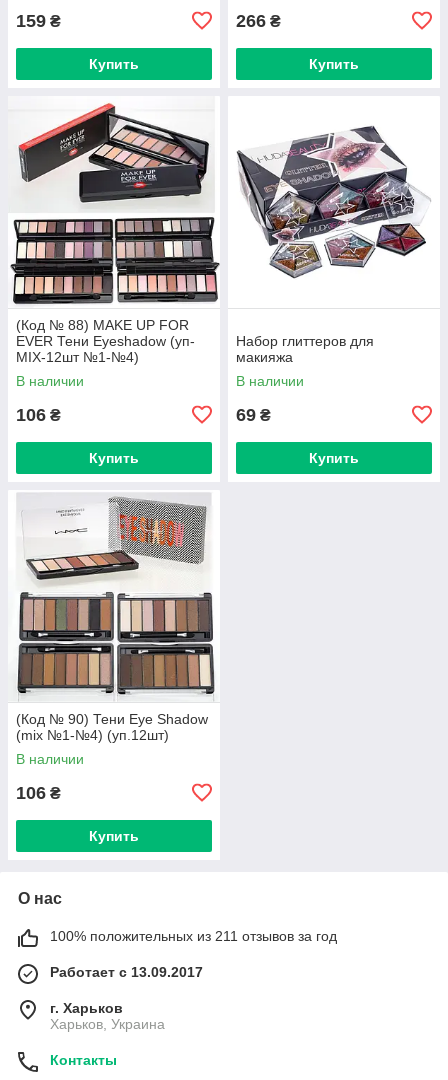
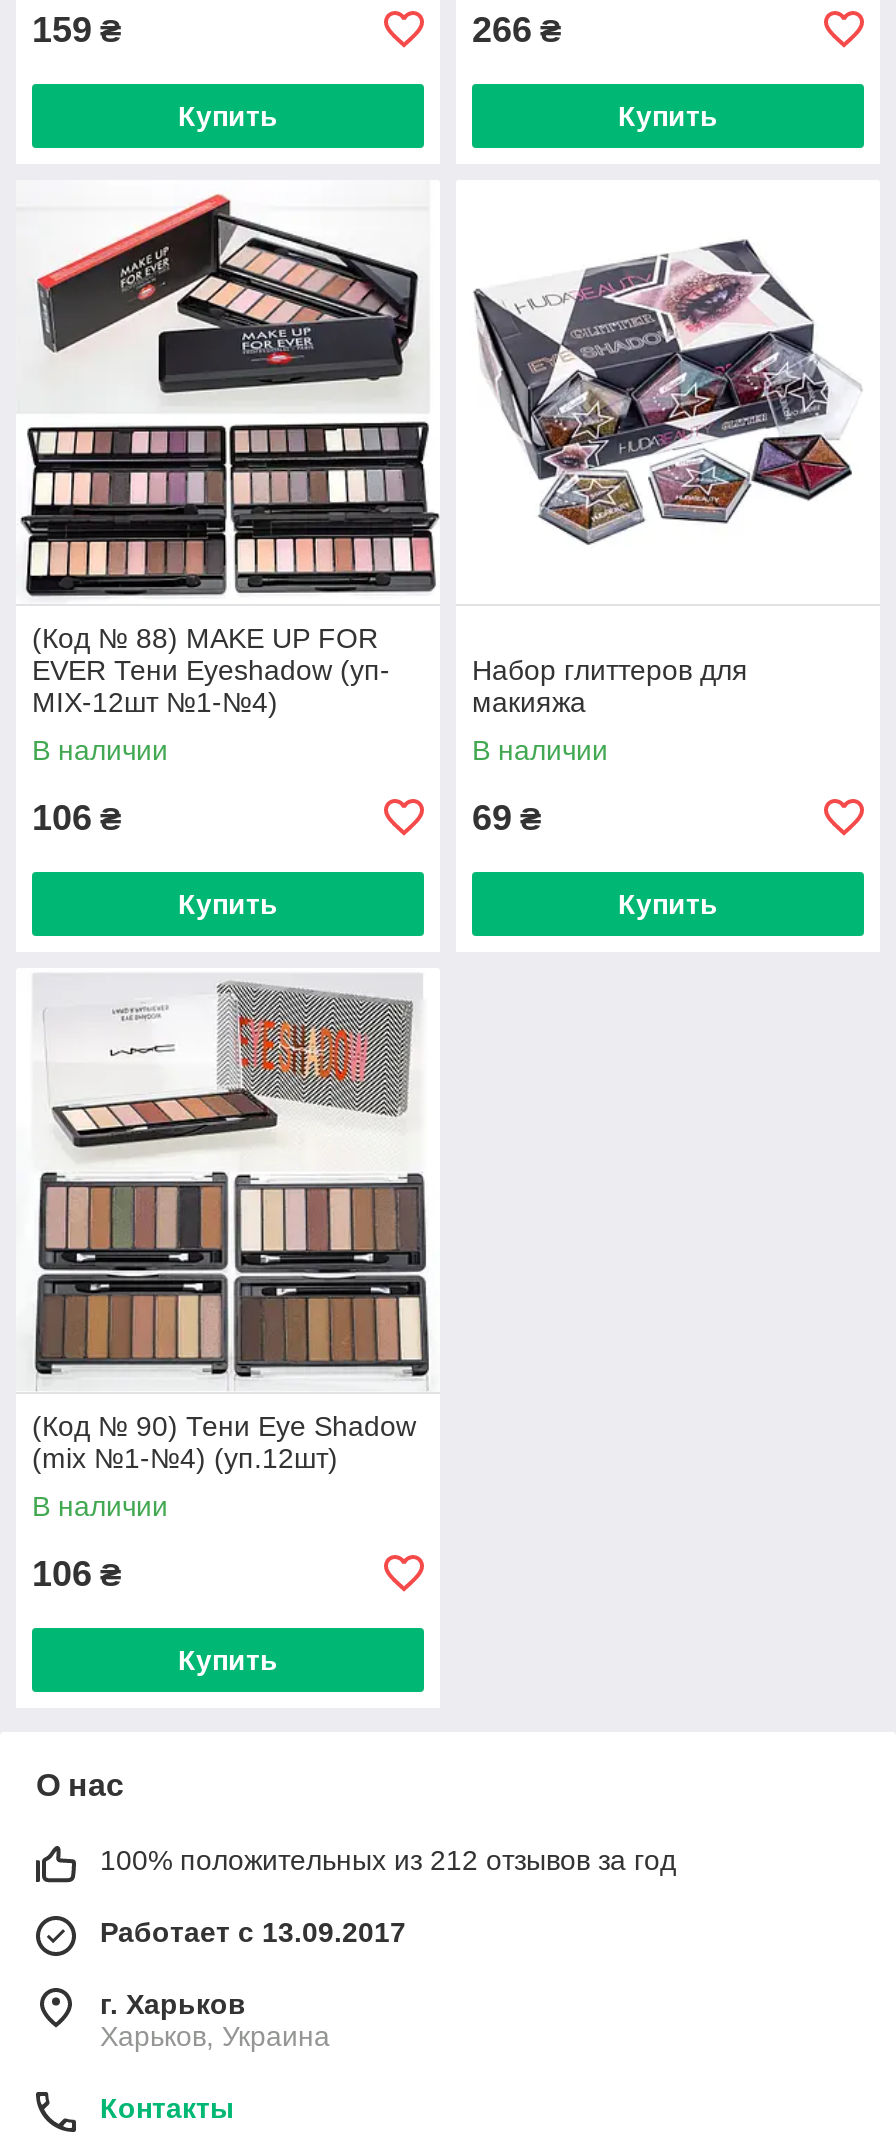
[50,928,337,944] 100% положительных из 211 отзывов за год -> [100,1844,676,1876] 100% положительных из 212 отзывов за год

